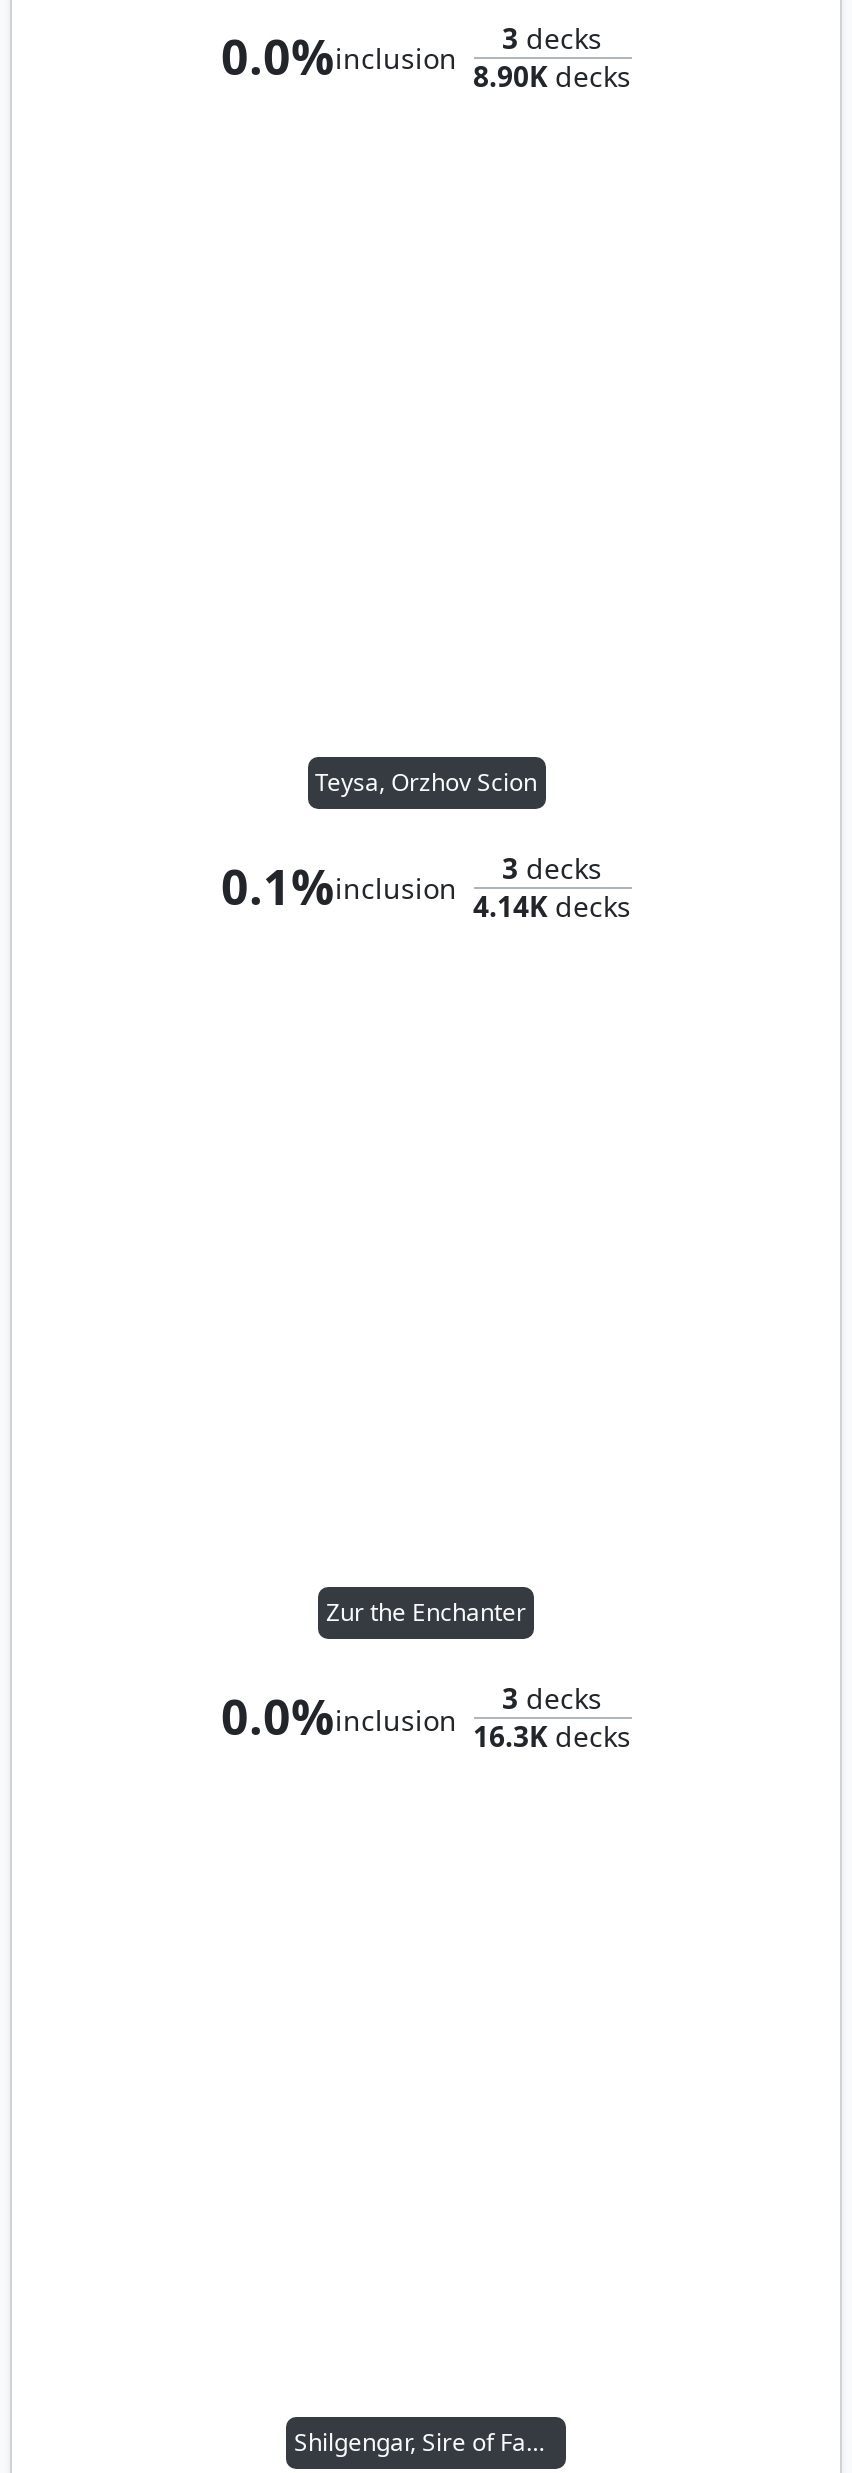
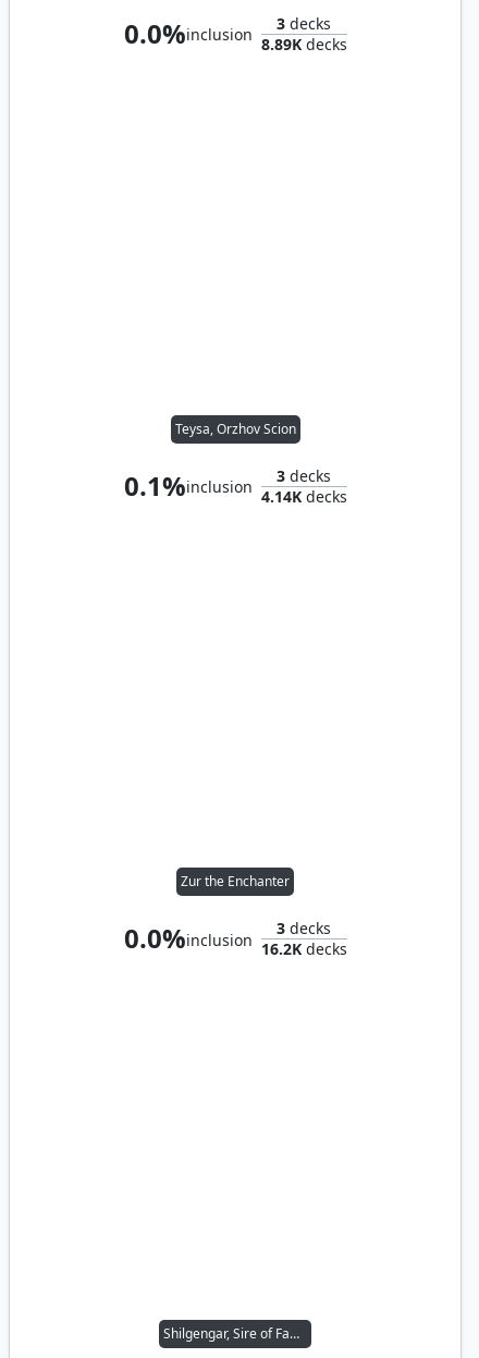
[221,19,631,95] 0.0%inclusion 8.90K decks 3 decks -> [124,13,347,54] 0.0%inclusion 8.89K decks 3 decks
[221,1679,631,1755] 0.0%inclusion 16.3K decks 3 decks -> [124,918,347,959] 0.0%inclusion 16.2K decks 3 decks

